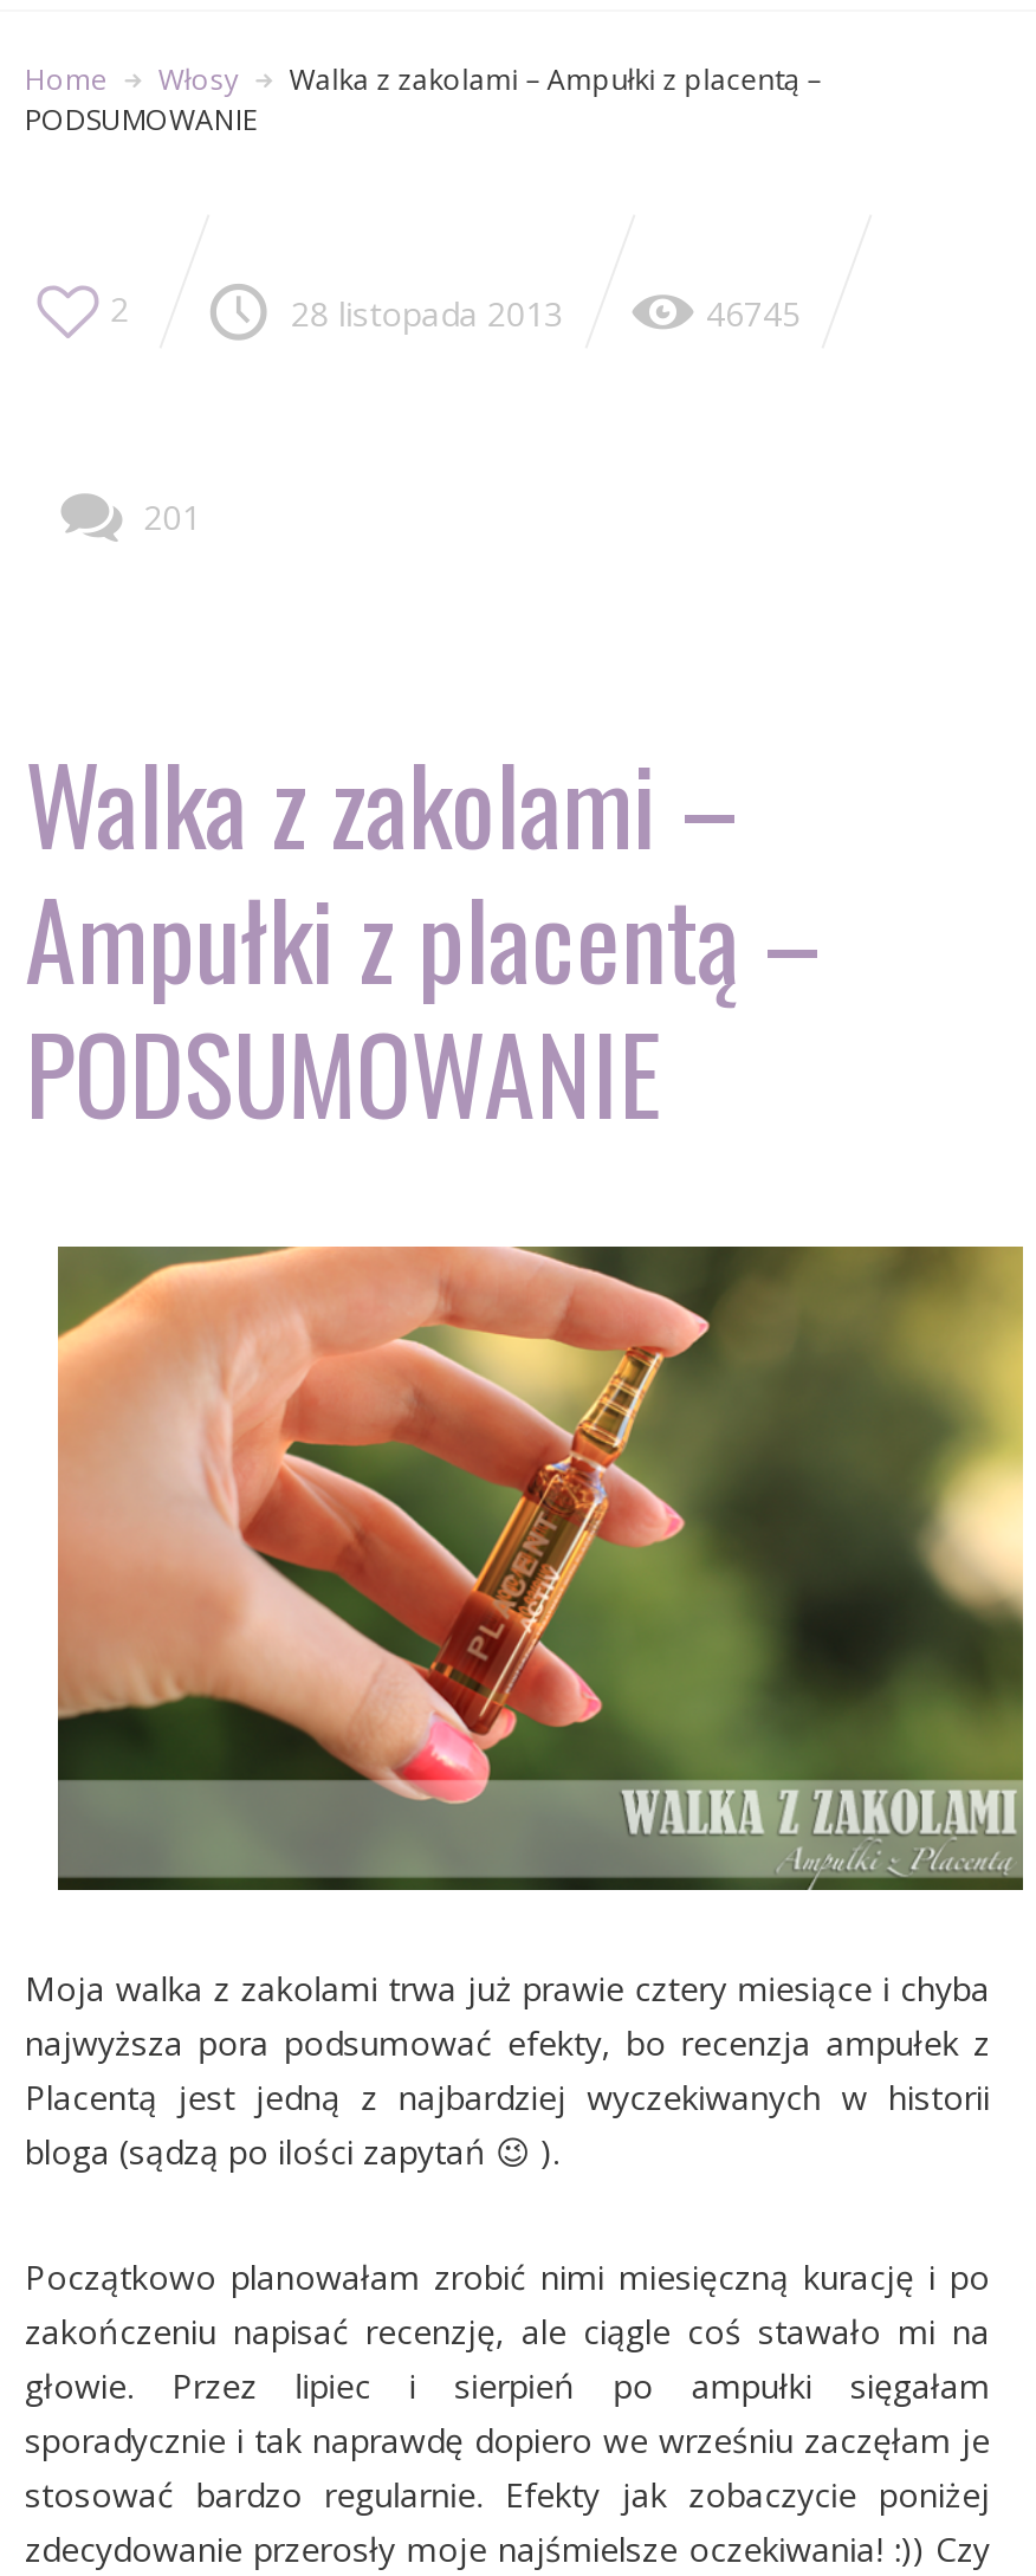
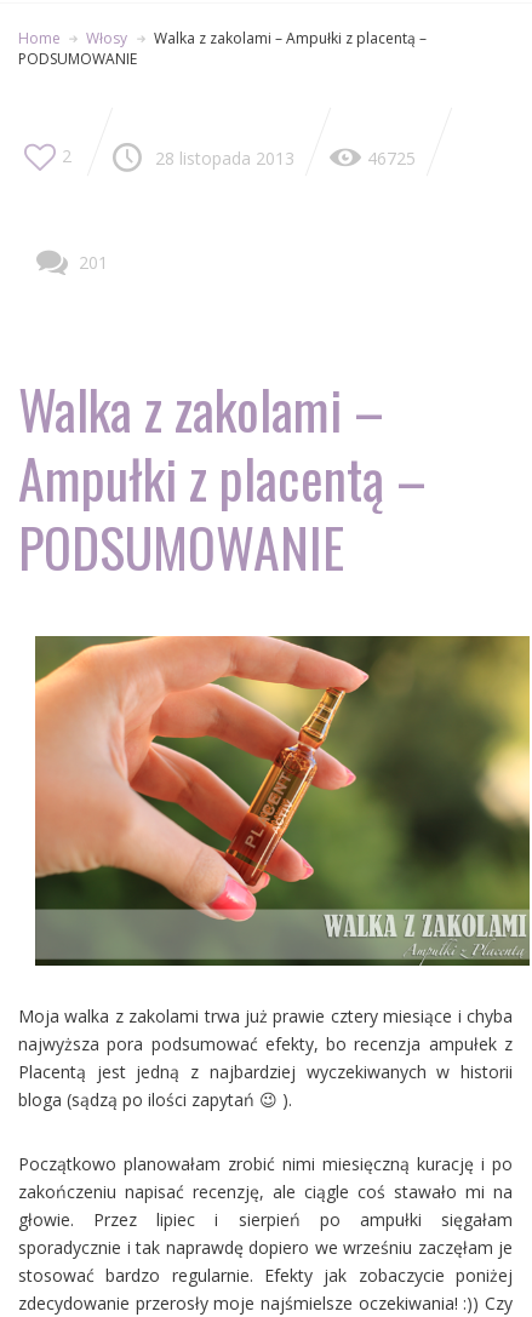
[706,290,800,335] 46745 -> [367,146,416,169] 46725

